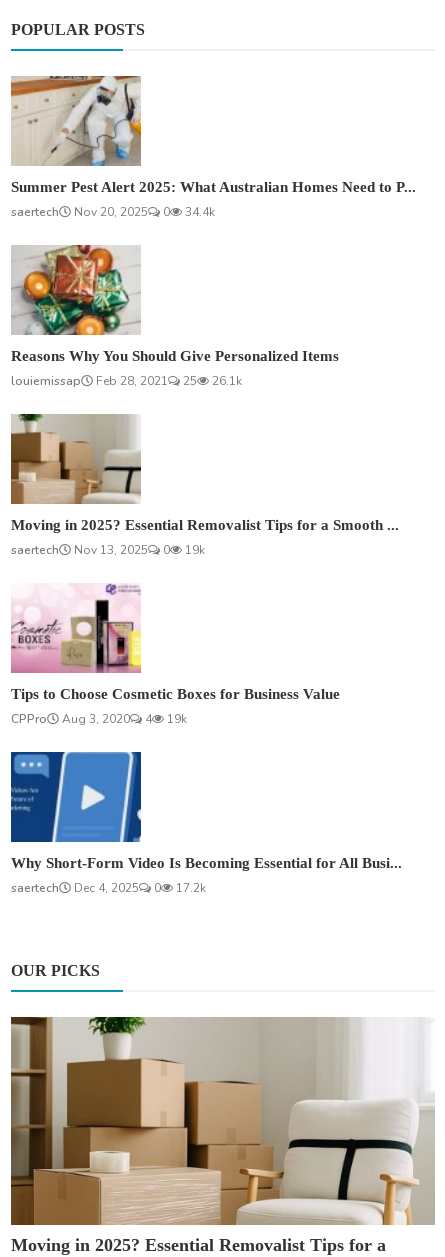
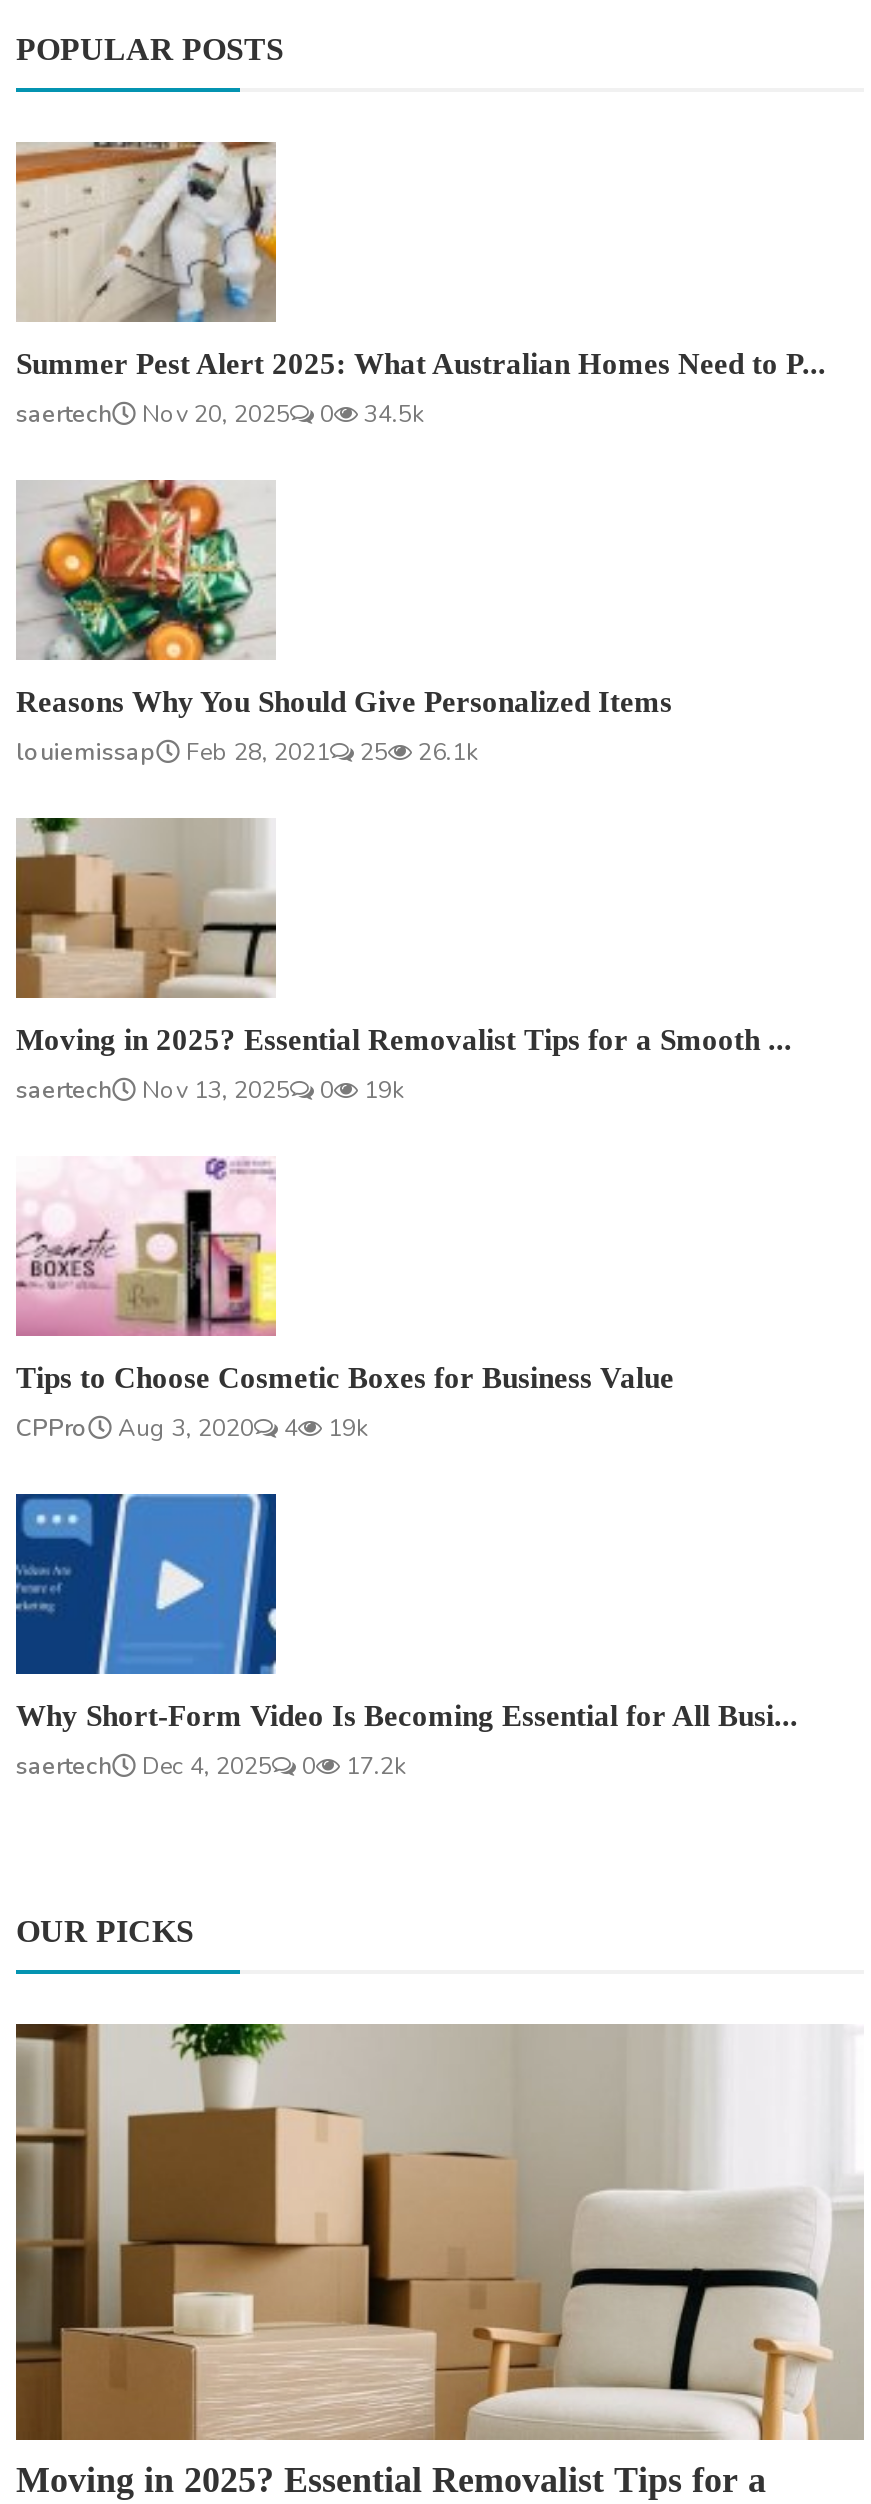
[182,204,215,220] 34.4k -> [358,398,424,430] 34.5k

